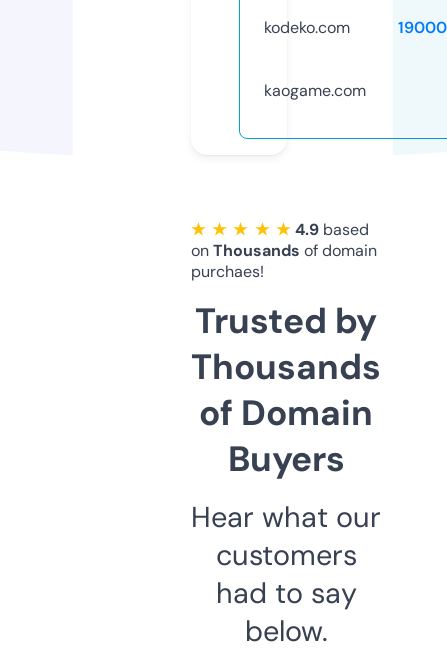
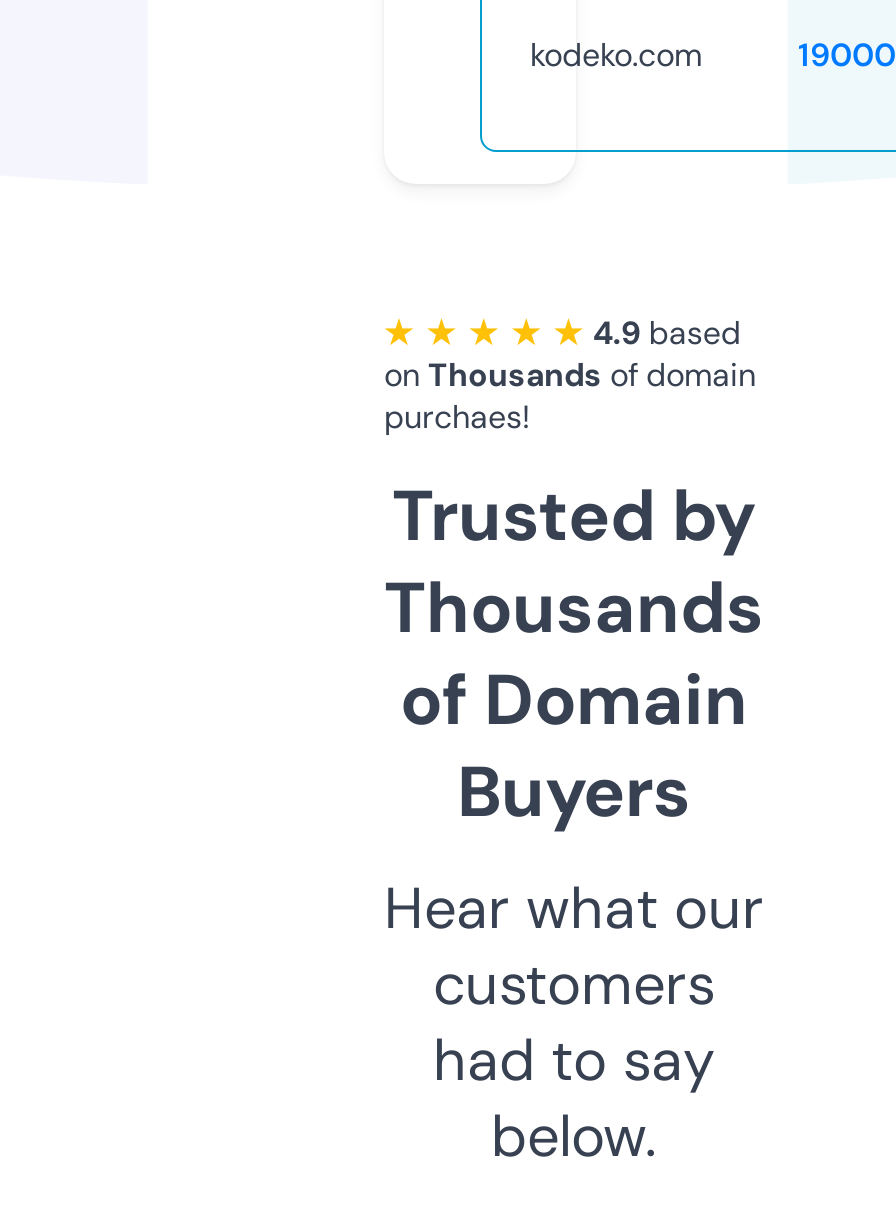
[264,80,366,101] kaogame.com -> none

